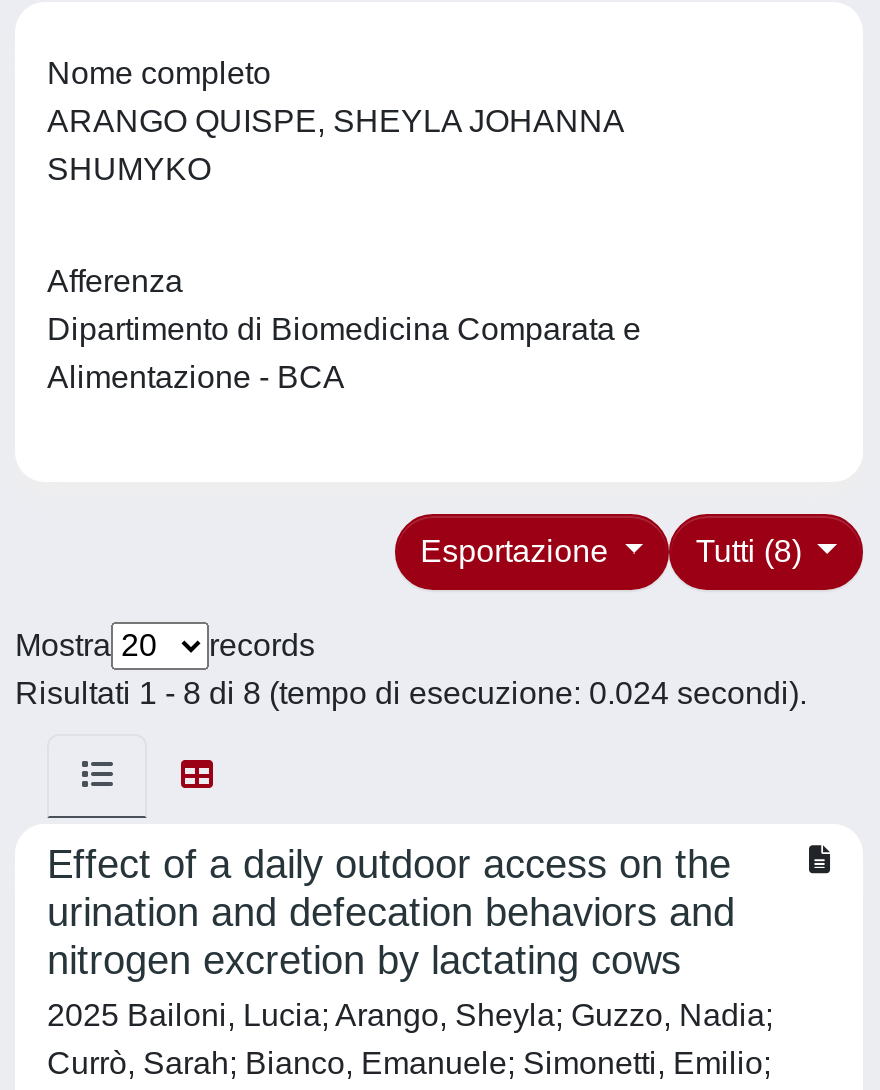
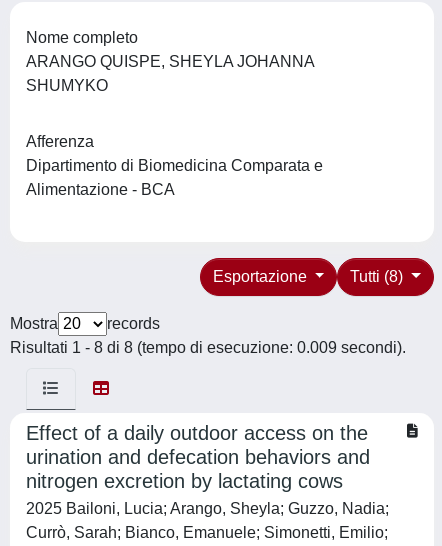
[15,676,807,710] Risultati 1 - 8 di 8 (tempo di esecuzione: 0.024 secondi). -> [10,339,406,356] Risultati 1 - 8 di 8 (tempo di esecuzione: 0.009 secondi).

